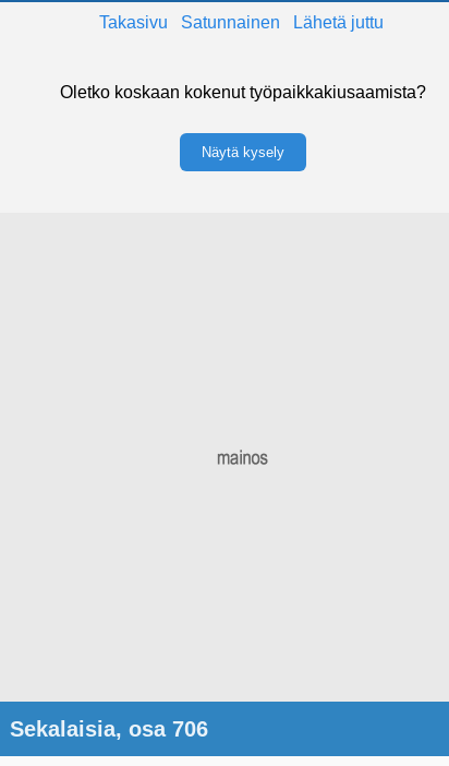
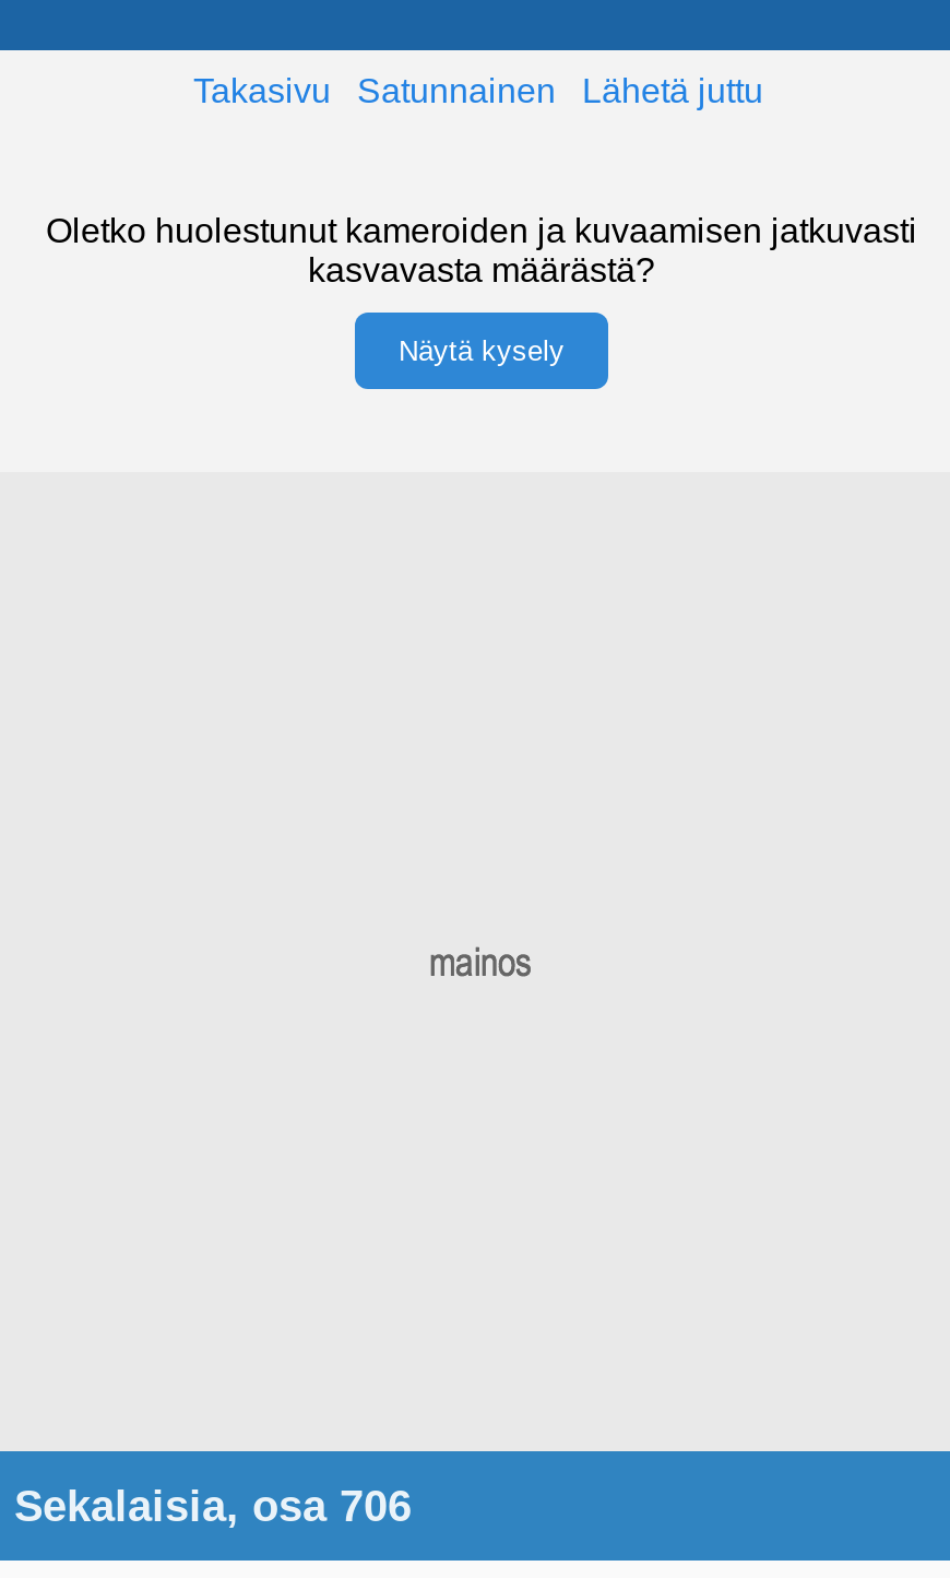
[60,83,426,101] Oletko koskaan kokenut työpaikkakiusaamista? -> [46,212,917,288] Oletko huolestunut kameroiden ja kuvaamisen jatkuvasti | kasvavasta määrästä?

